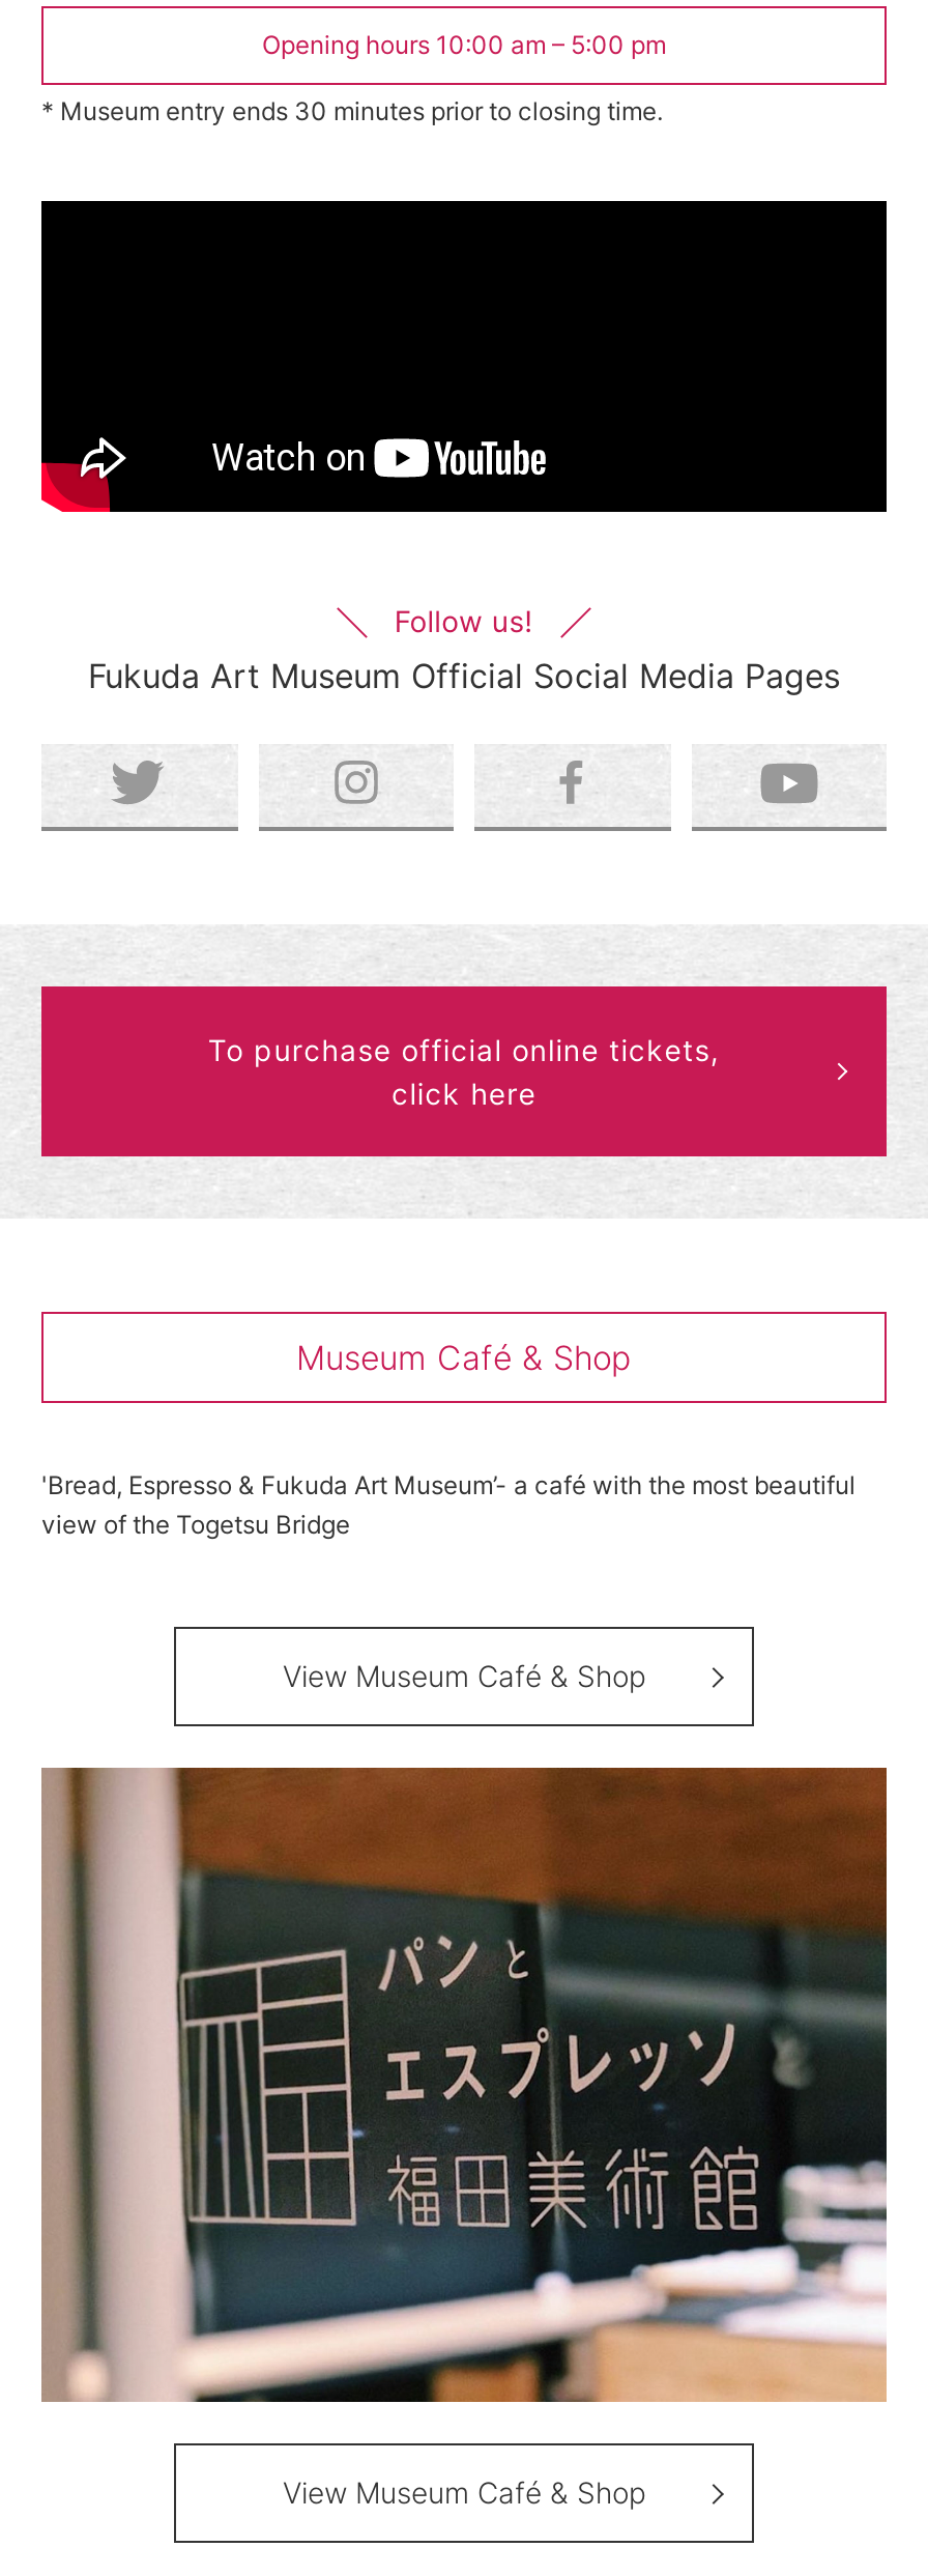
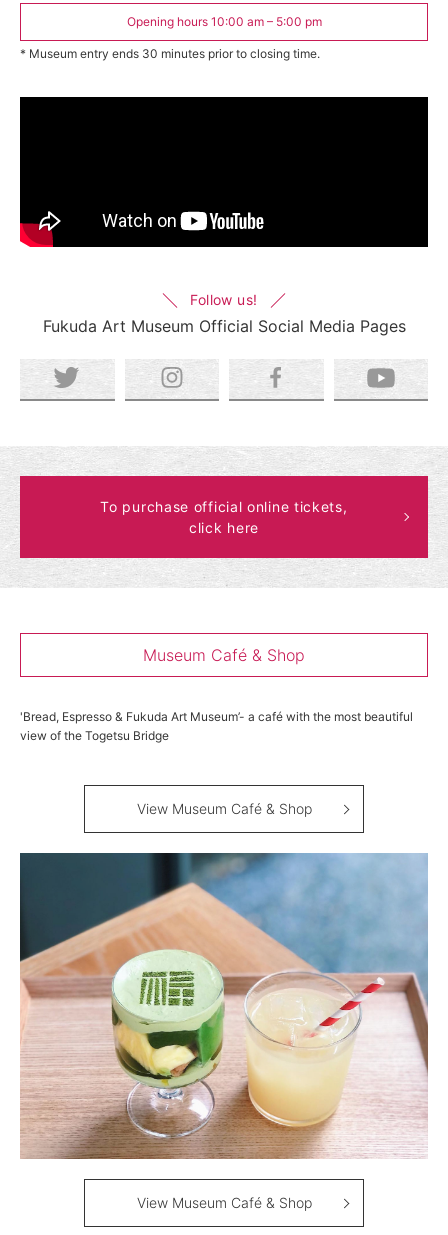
[41,1766,889,2404] [image] -> [19,852,429,1160] [image]

